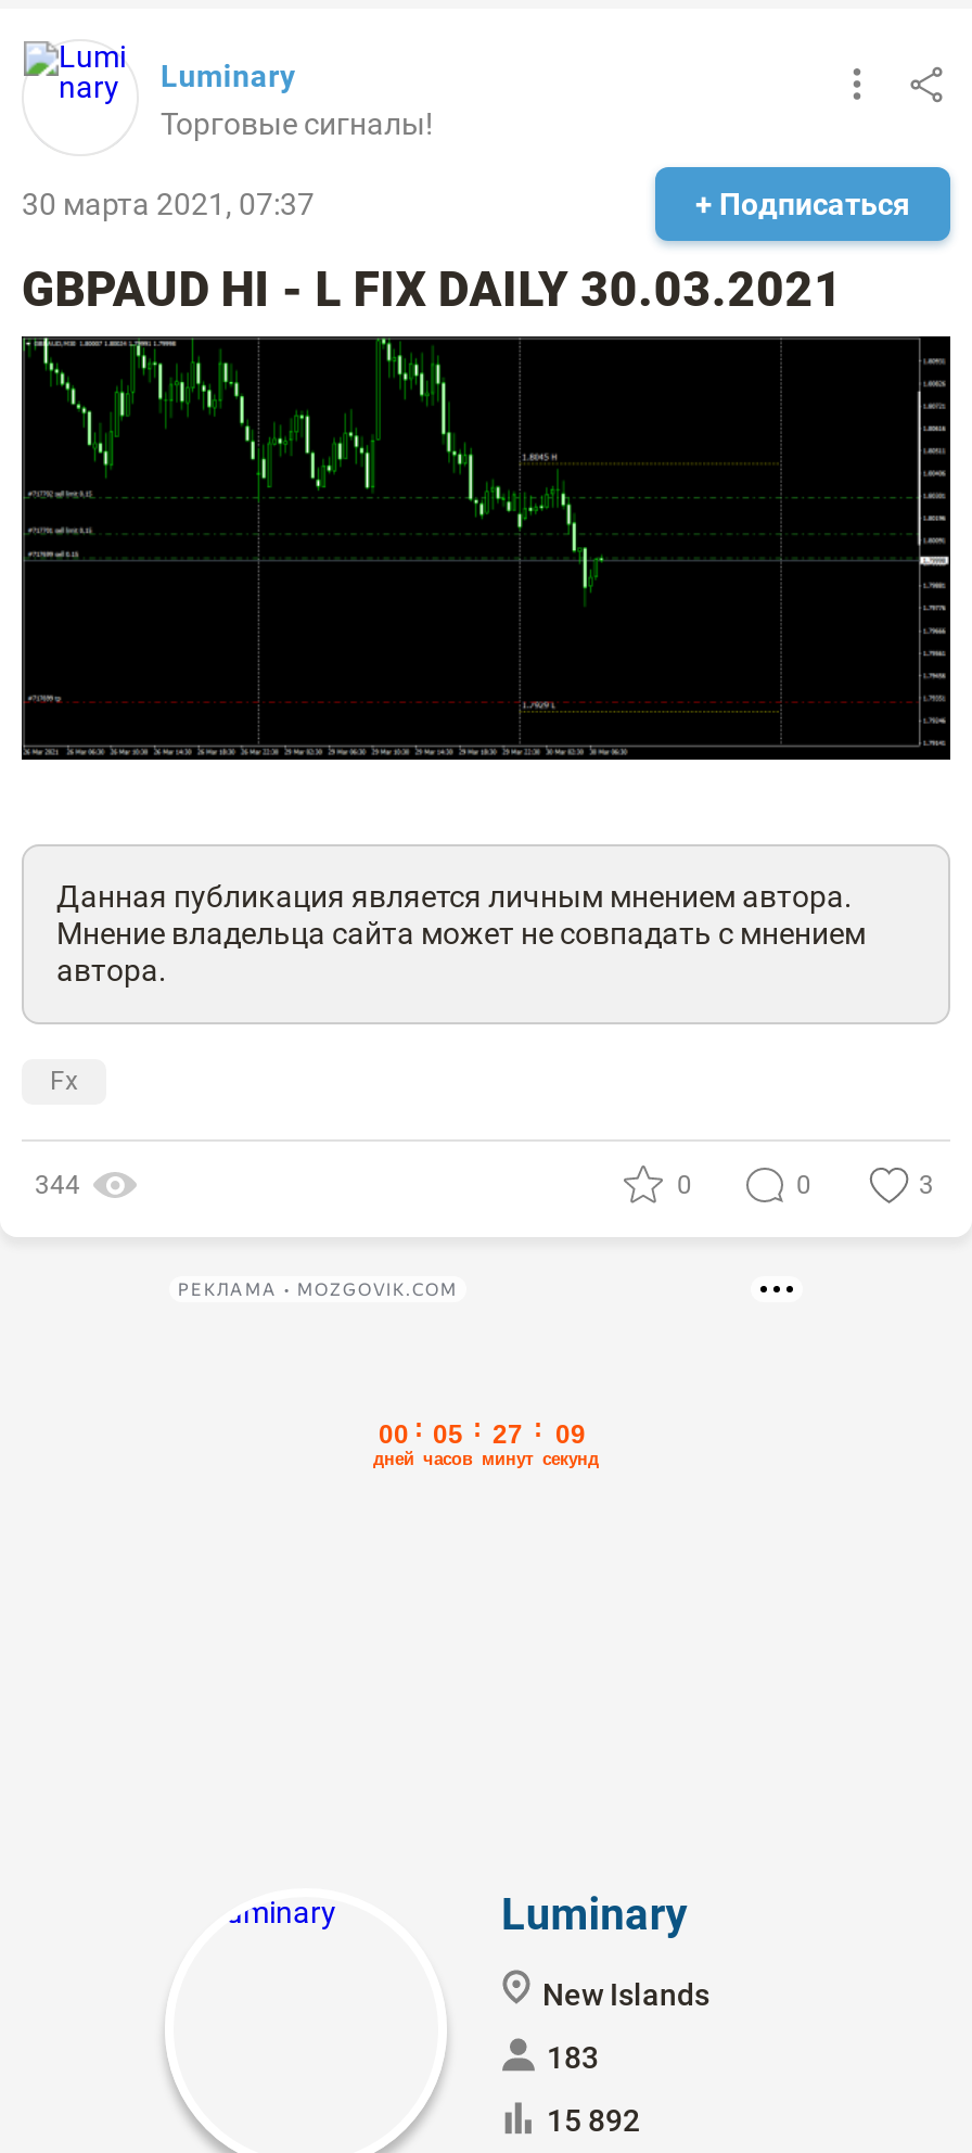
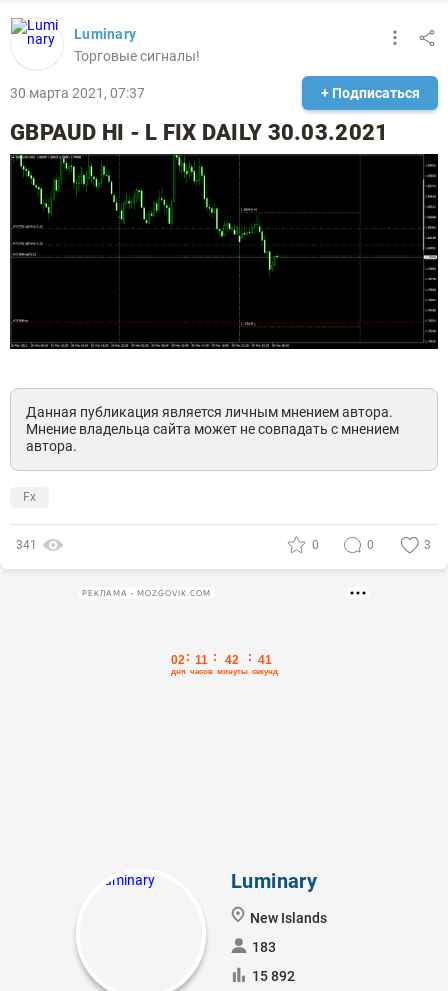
[35,1170,80,1200] 344 -> [16,538,37,552] 341

